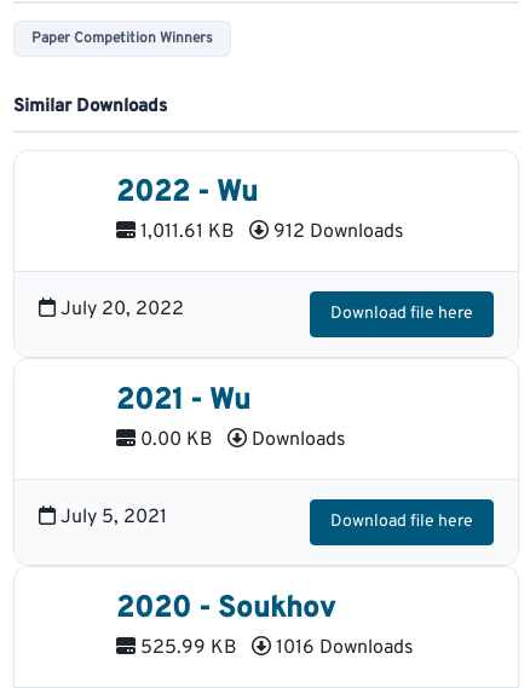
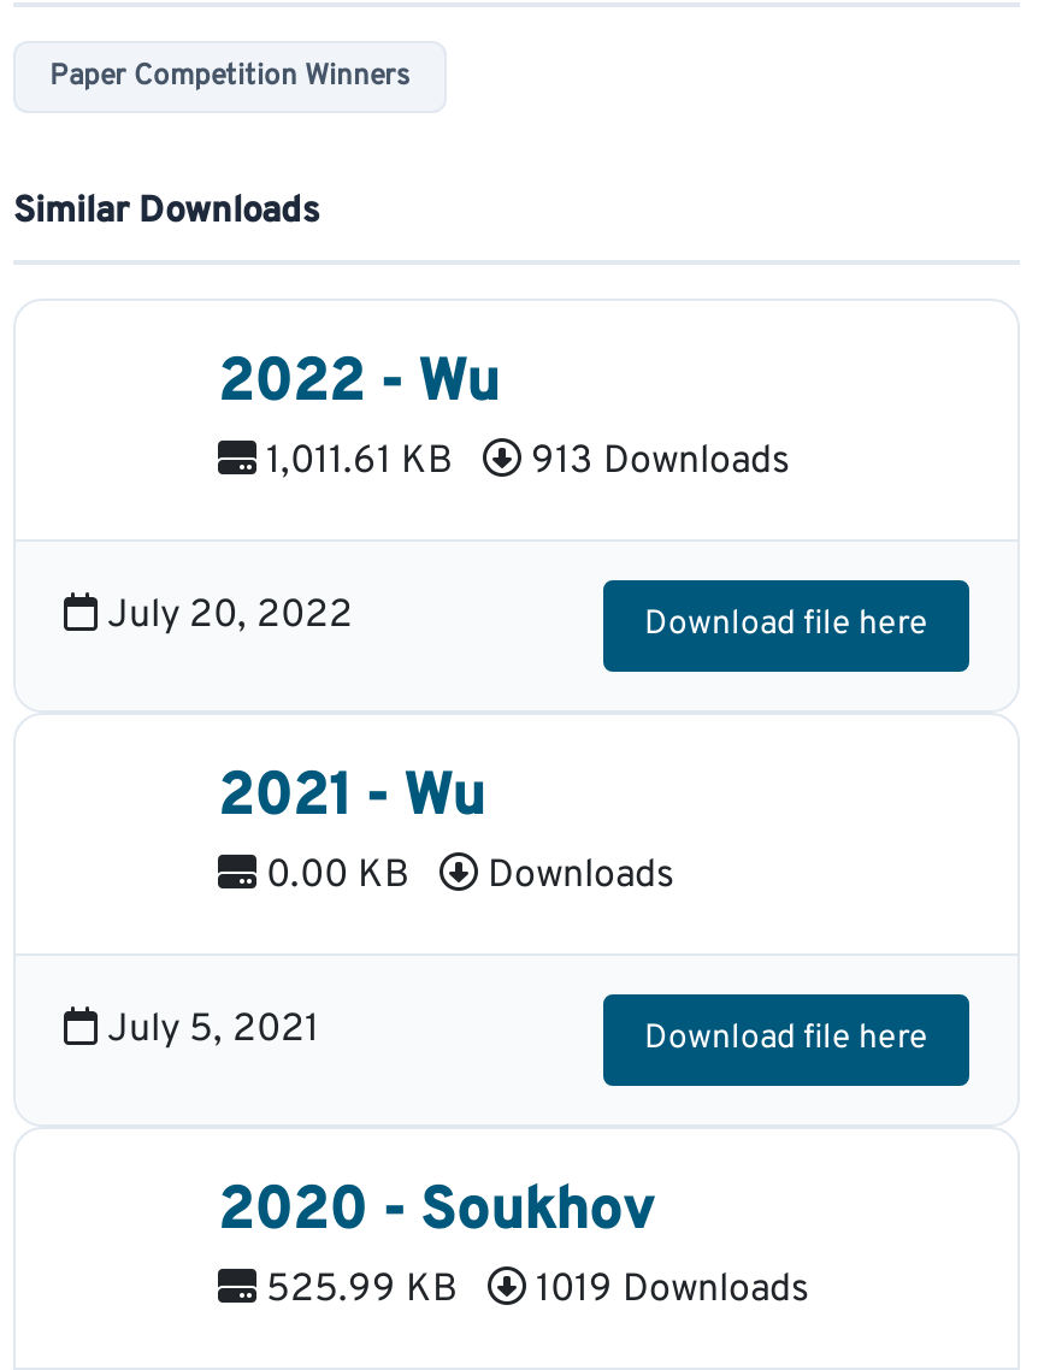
[136,222,404,242] 1,011.61 KB 912 Downloads -> [256,443,791,482] 1,011.61 KB 913 Downloads
[136,638,414,658] 525.99 KB 1016 Downloads -> [256,1271,810,1310] 525.99 KB 1019 Downloads

